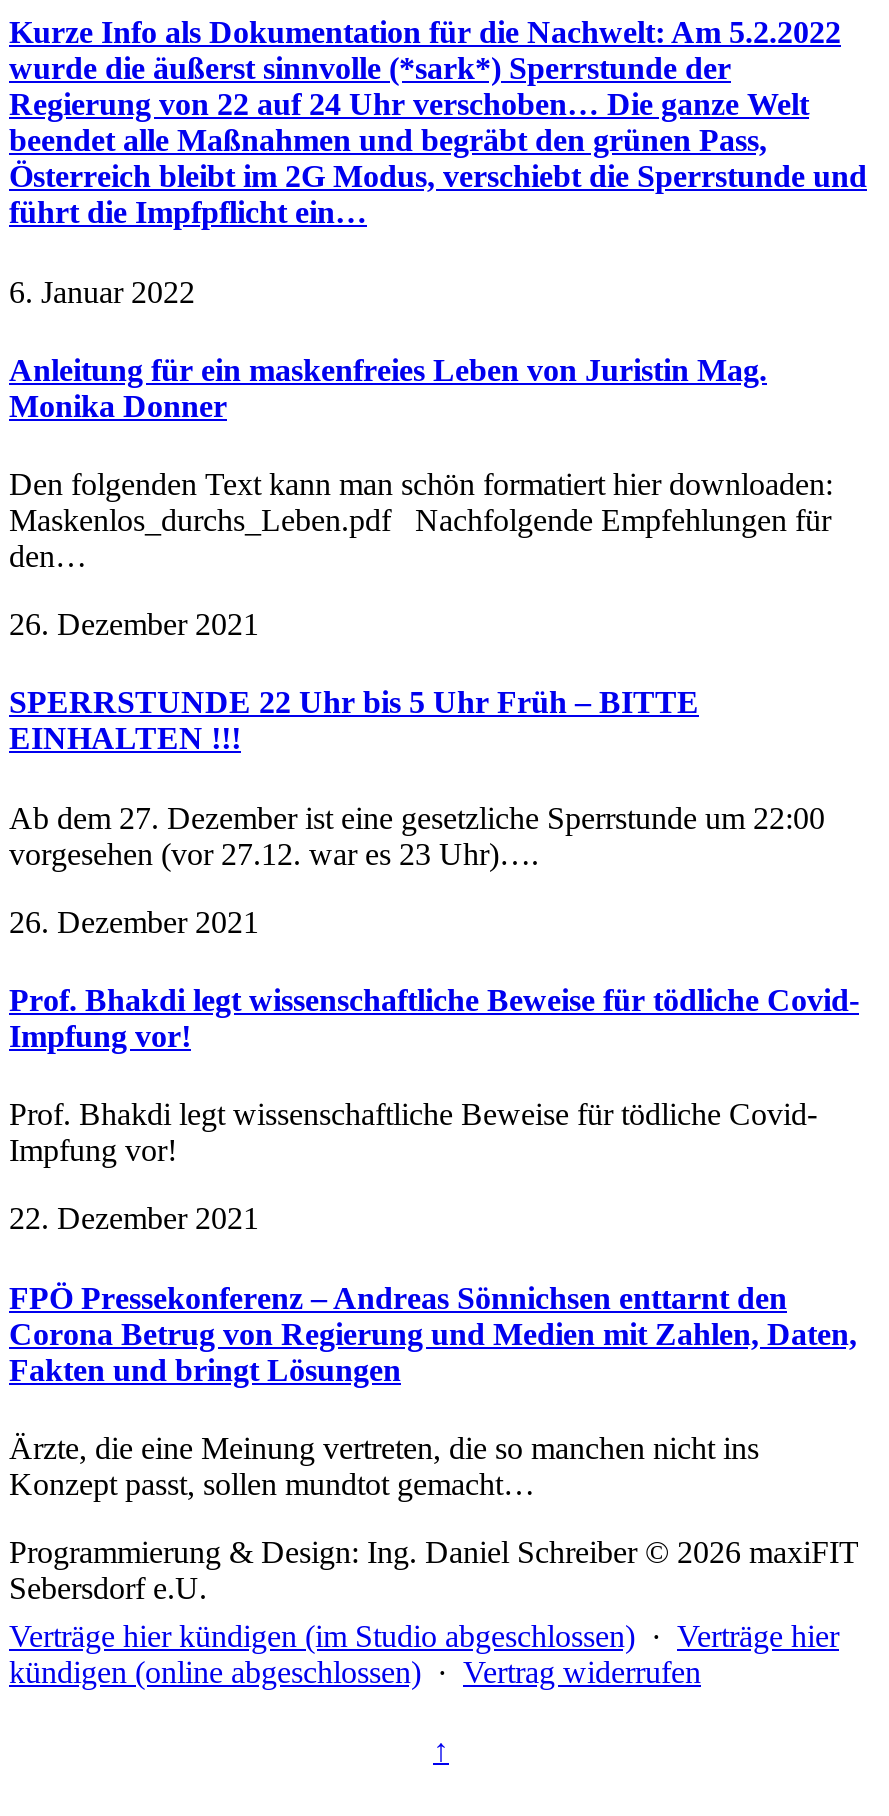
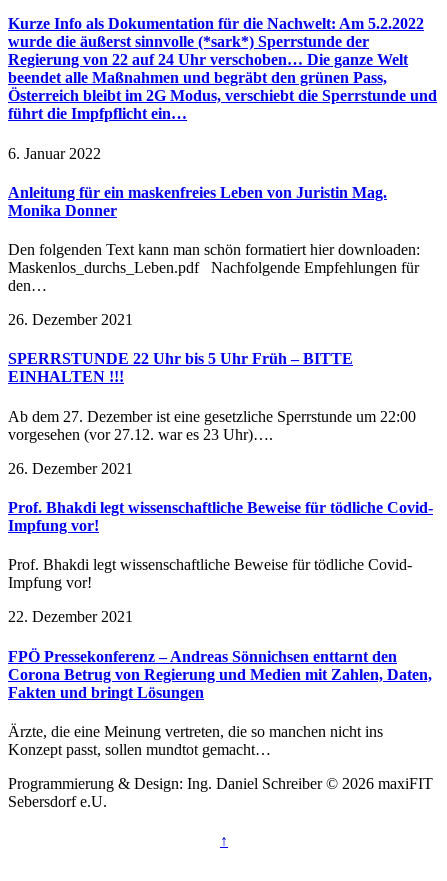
[9,1619,839,1689] Verträge hier kündigen (im Studio abgeschlossen) · Verträge hier | kündigen (online abgeschlossen) · Vertrag widerrufen -> none

